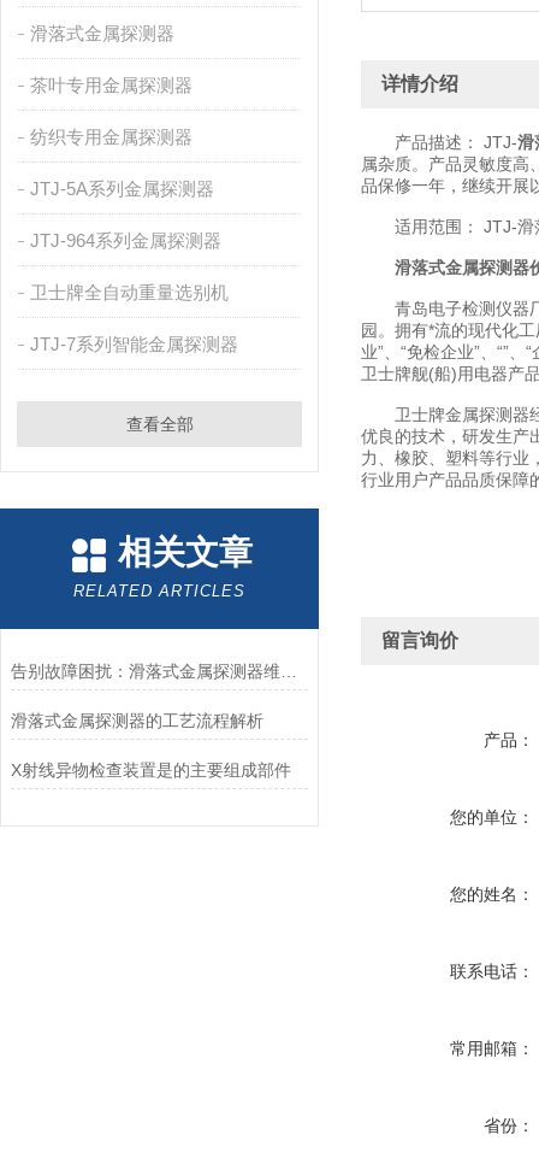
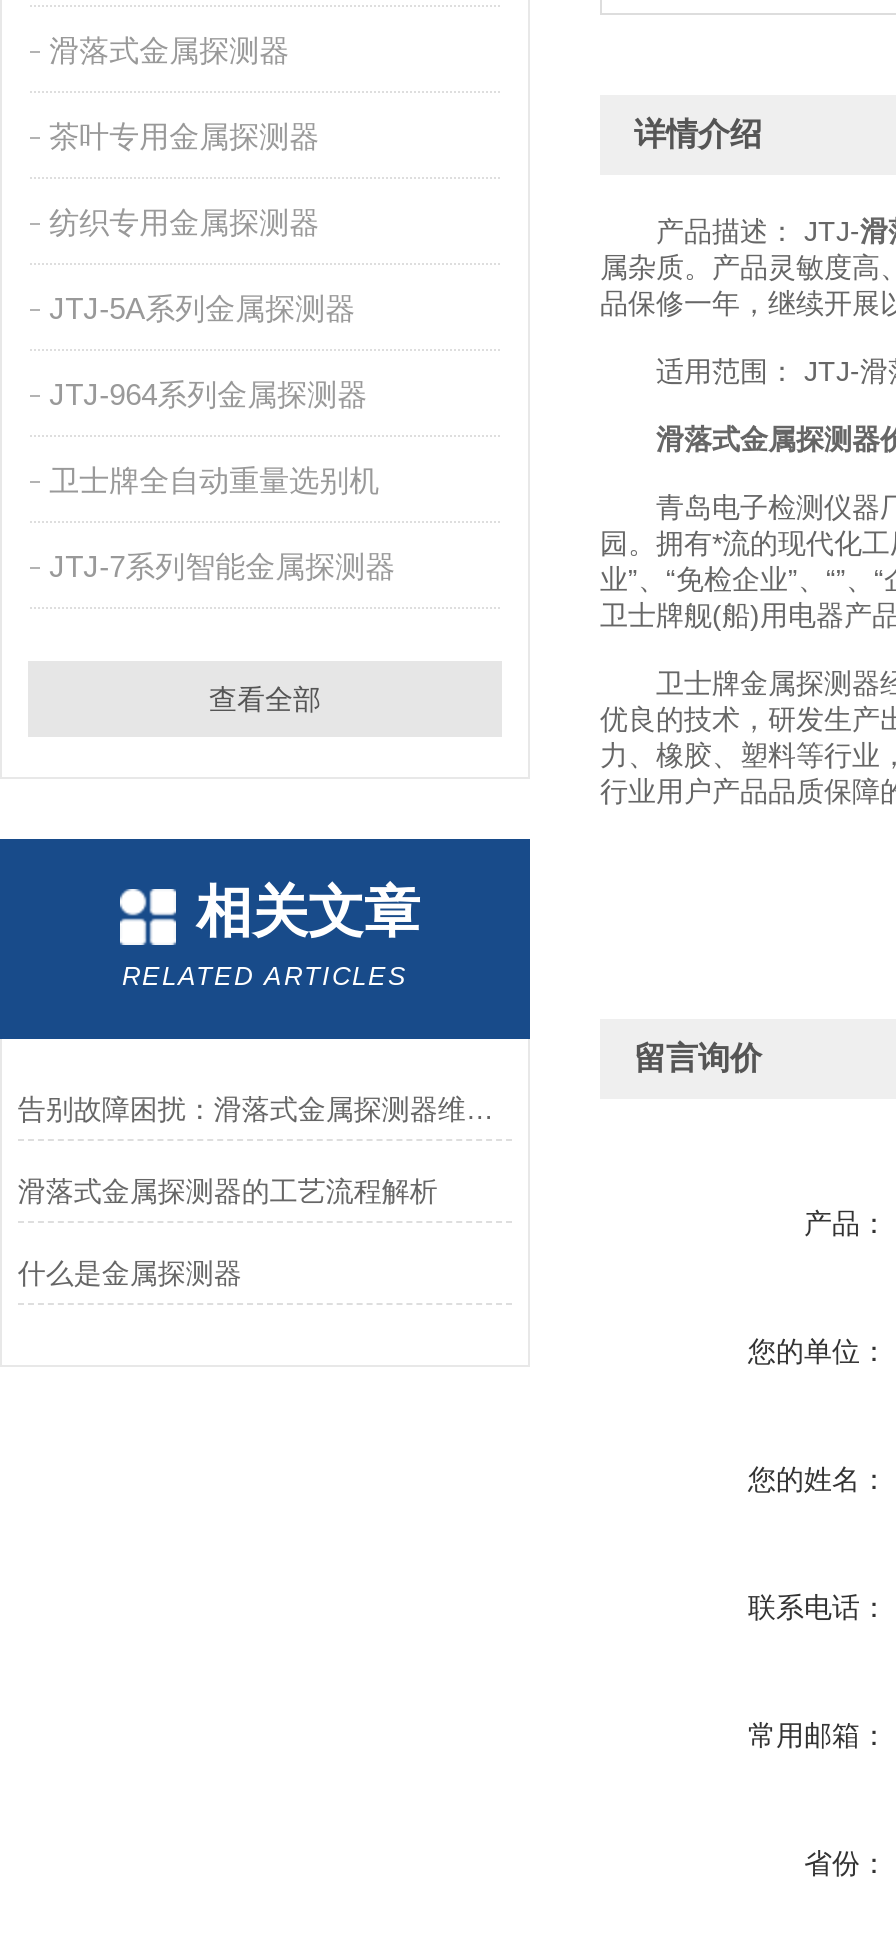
[11,760,291,780] X射线异物检查装置是的主要组成部件 -> [18,1257,242,1289] 什么是金属探测器

